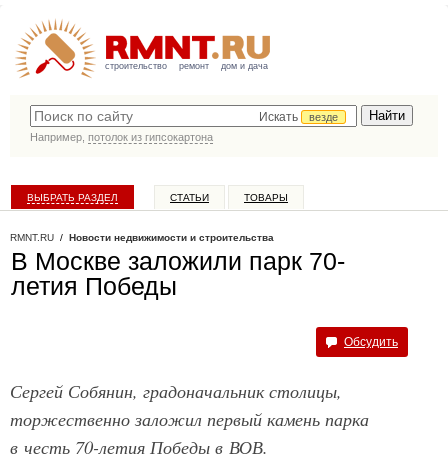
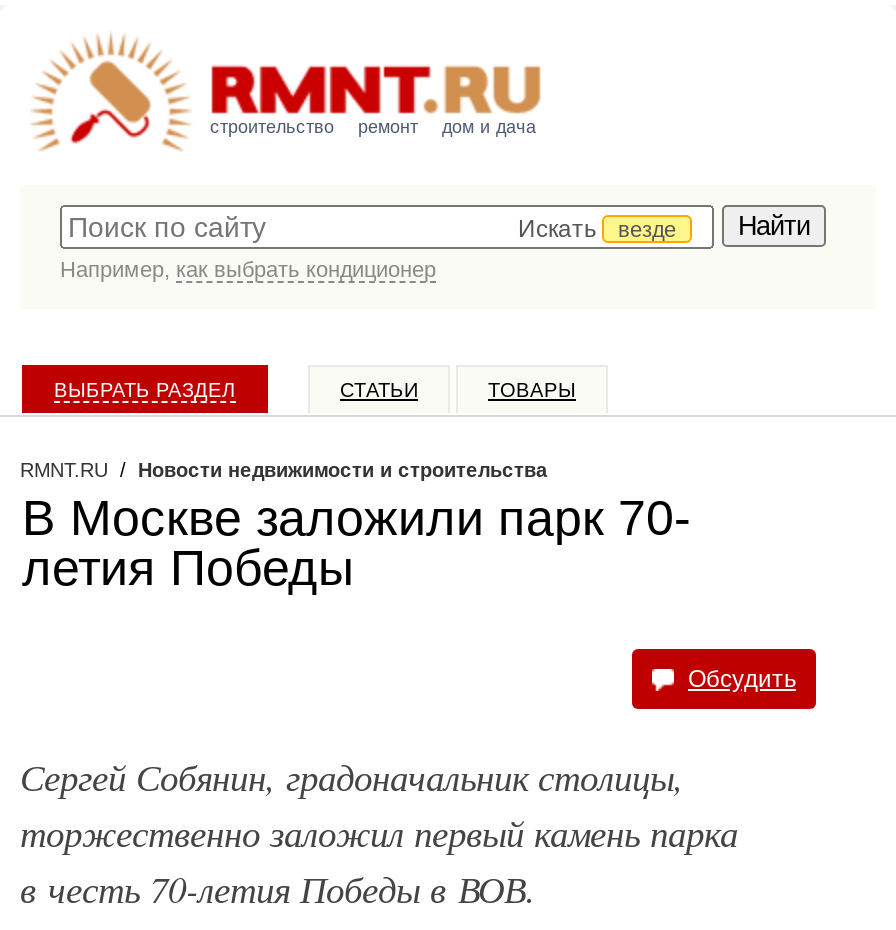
[30,131,213,143] Например, потолок из гипсокартона -> [60,257,436,281] Например, как выбрать кондиционер

